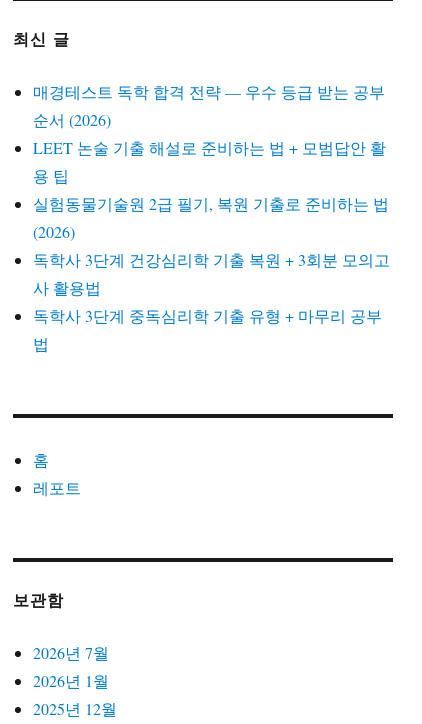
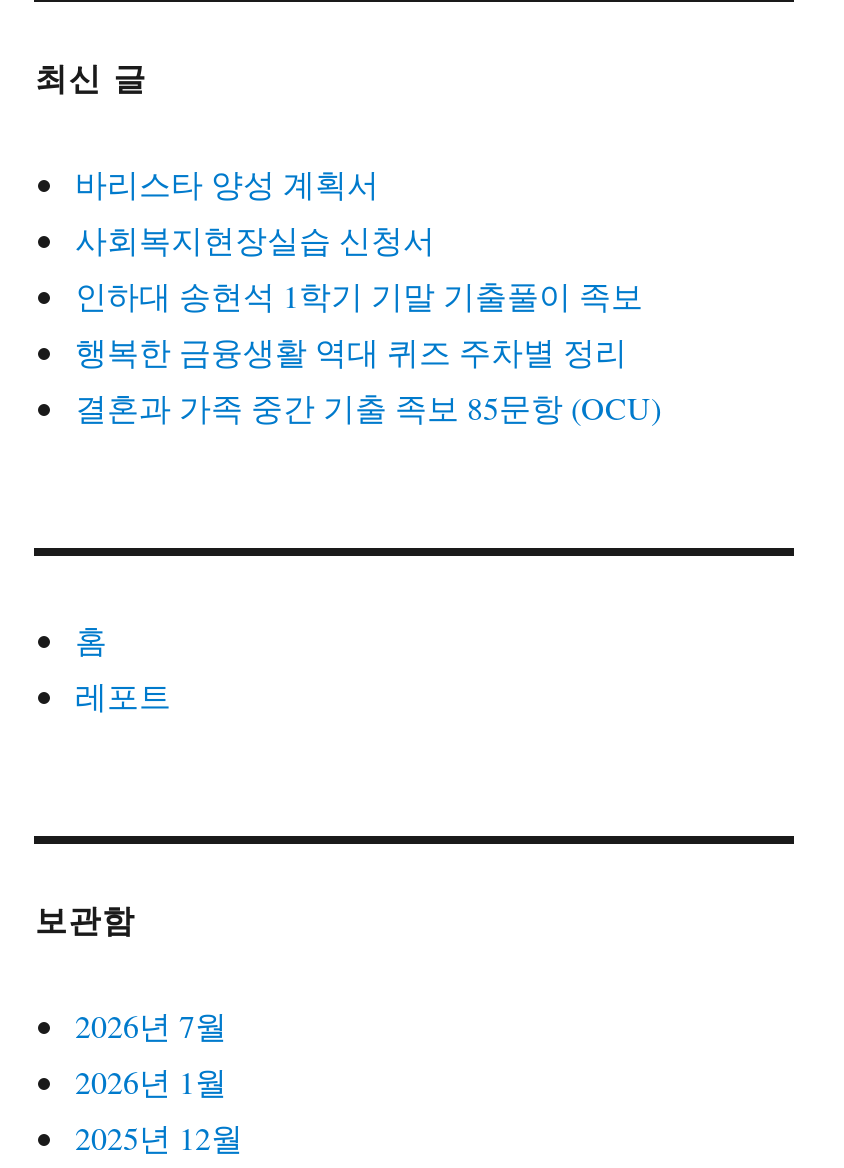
[33,81,390,354] 매경테스트 독학 합격 전략 — 우수 등급 받는 공부 | 순서 (2026) | LEET 논술 기출 해설로 준비하는 법 + 모범답안 활 | 용 팁 | 실험동물기술원 2급 필기, 복원 기출로 준비하는 법 | (2026) | 독학사 3단계 건강심리학 기출 복원 + 3회분 모의고 | 사 활용법 | 독학사 3단계 중독심리학 기출 유형 + 마무리 공부 | 법 -> [75,162,661,428] 바리스타 양성 계획서 | 사회복지현장실습 신청서 | 인하대 송현석 1학기 기말 기출풀이 족보 | 행복한 금융생활 역대 퀴즈 주차별 정리 | 결혼과 가족 중간 기출 족보 85문항 (OCU)

